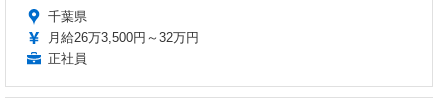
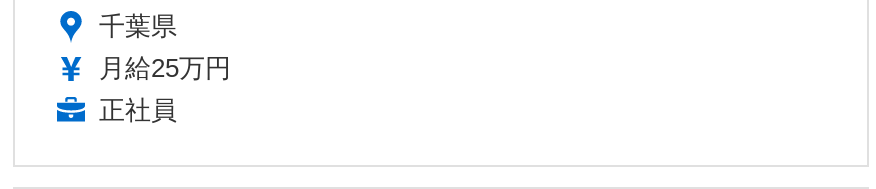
[48,29,199,44] 月給26万3,500円～32万円 -> [99,52,231,82] 月給25万円

